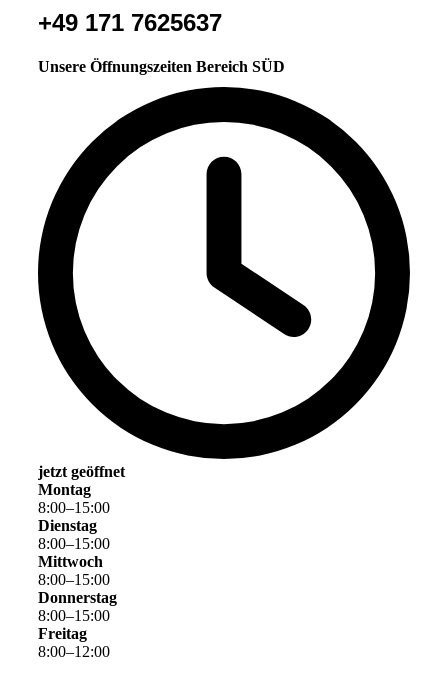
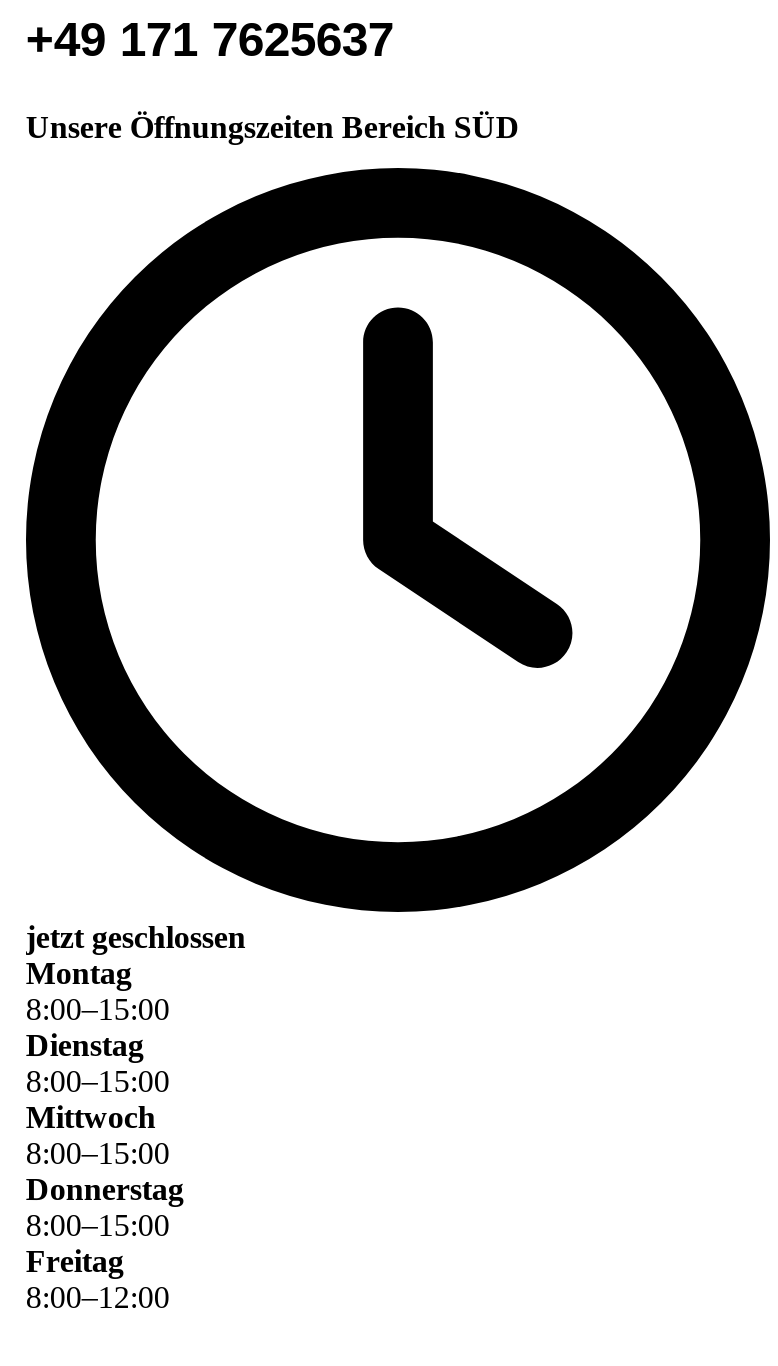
[38,463,125,480] jetzt geöffnet -> [26,920,246,954] jetzt geschlossen

